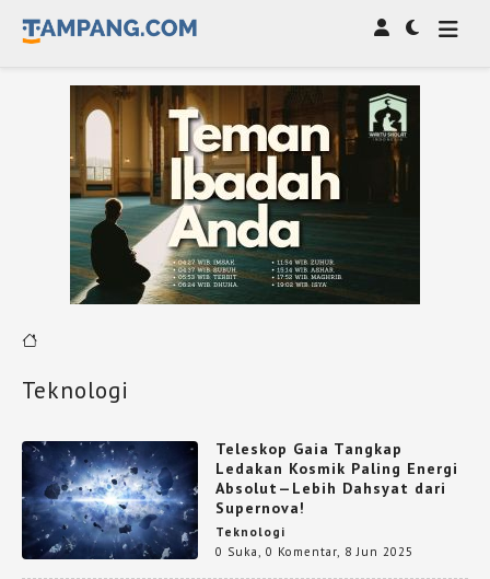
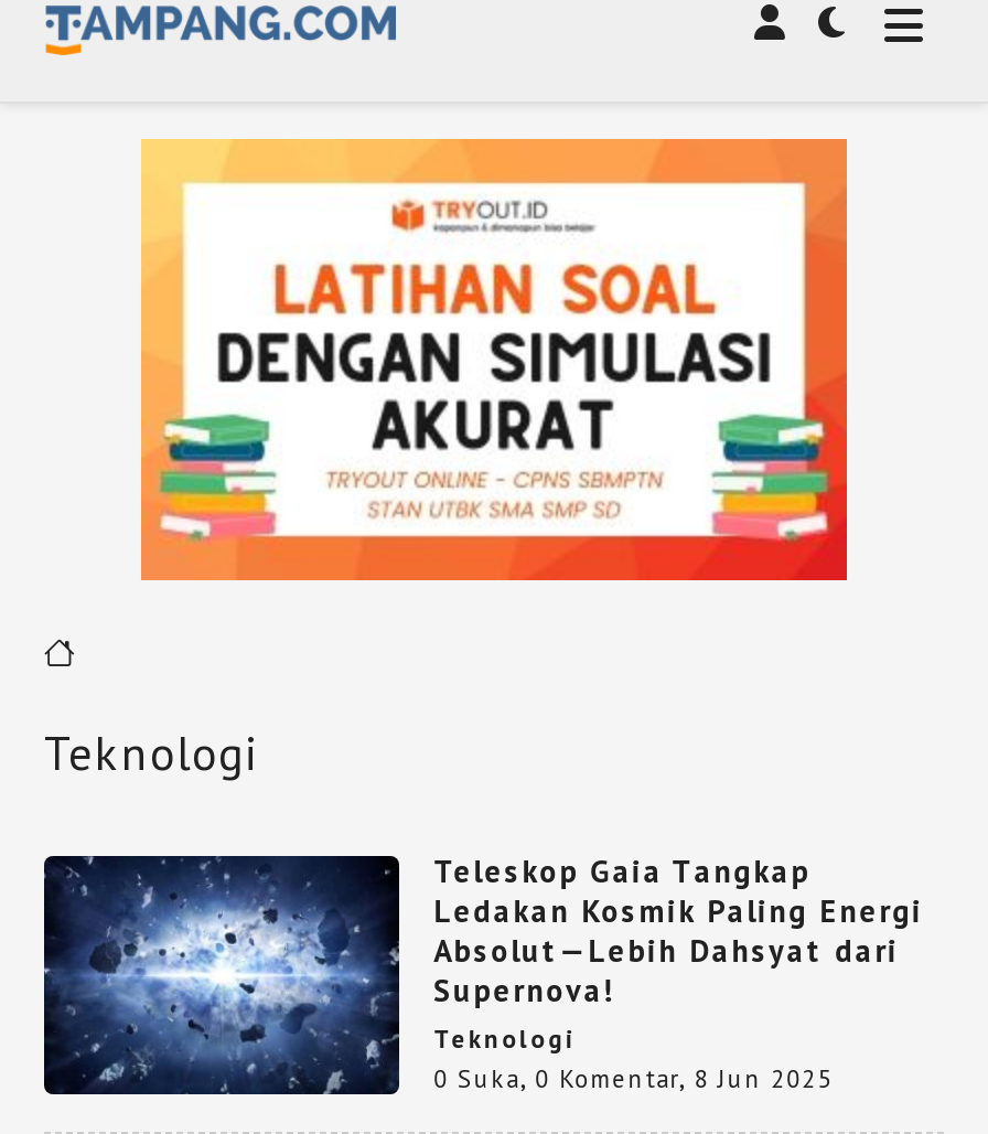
[69,84,421,305] [image] -> [139,137,849,582] [image]

